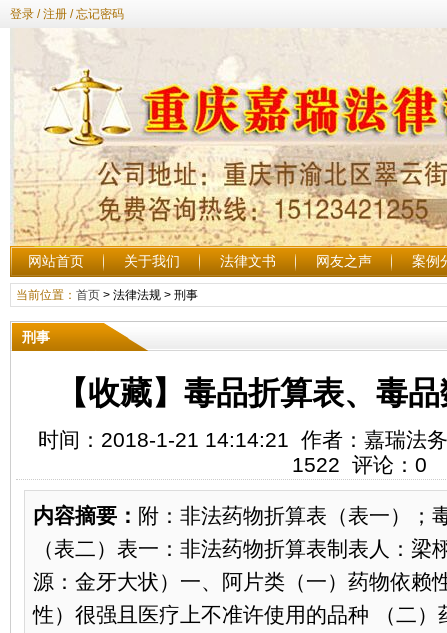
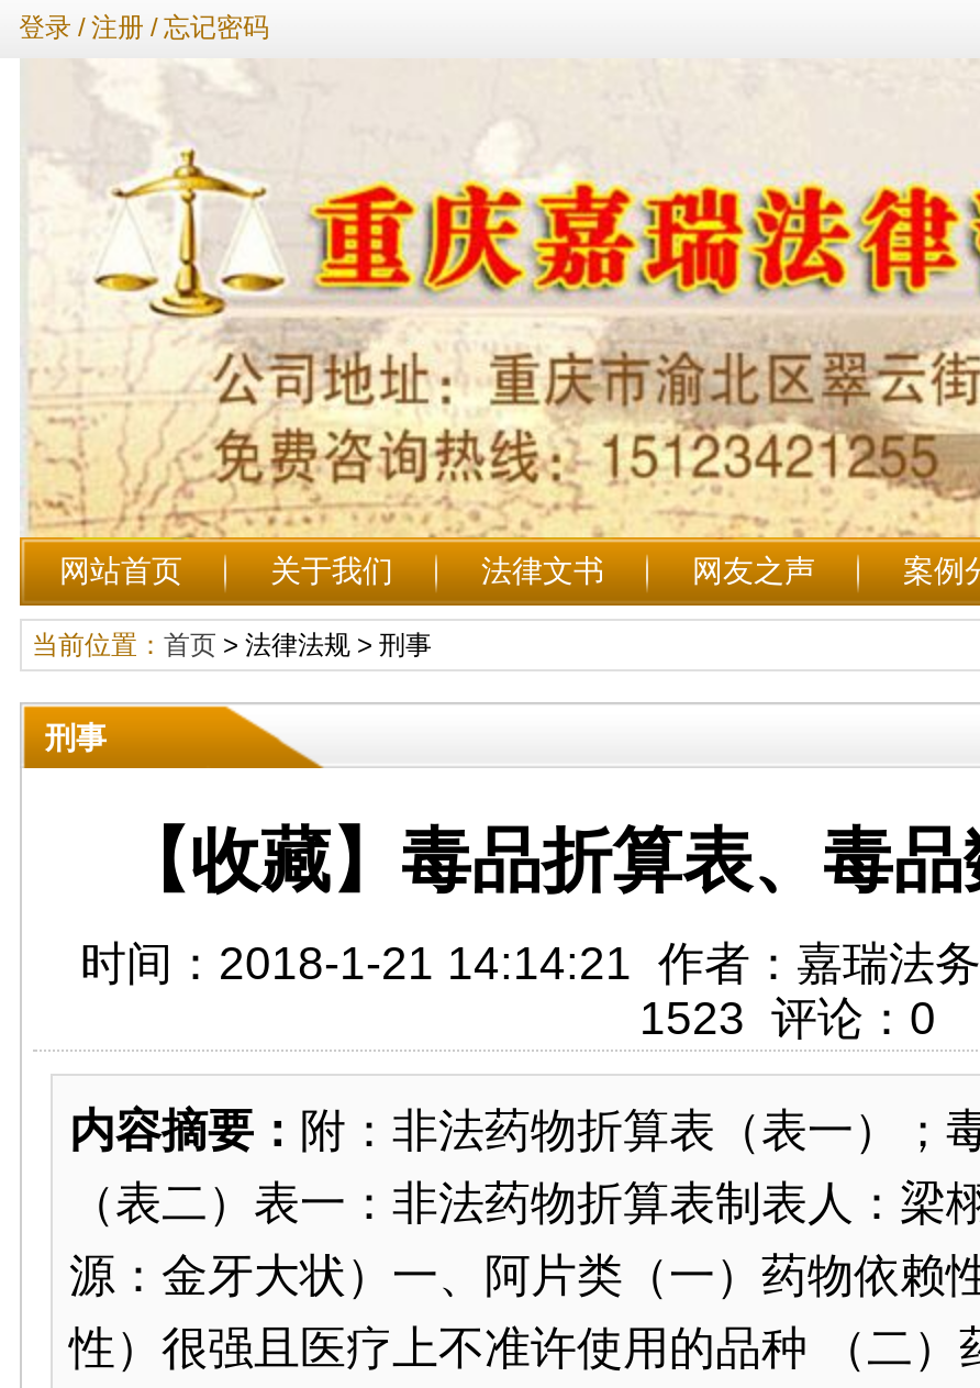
[292,453,427,476] 1522 评论：0 -> [639,992,936,1043] 1523 评论：0

